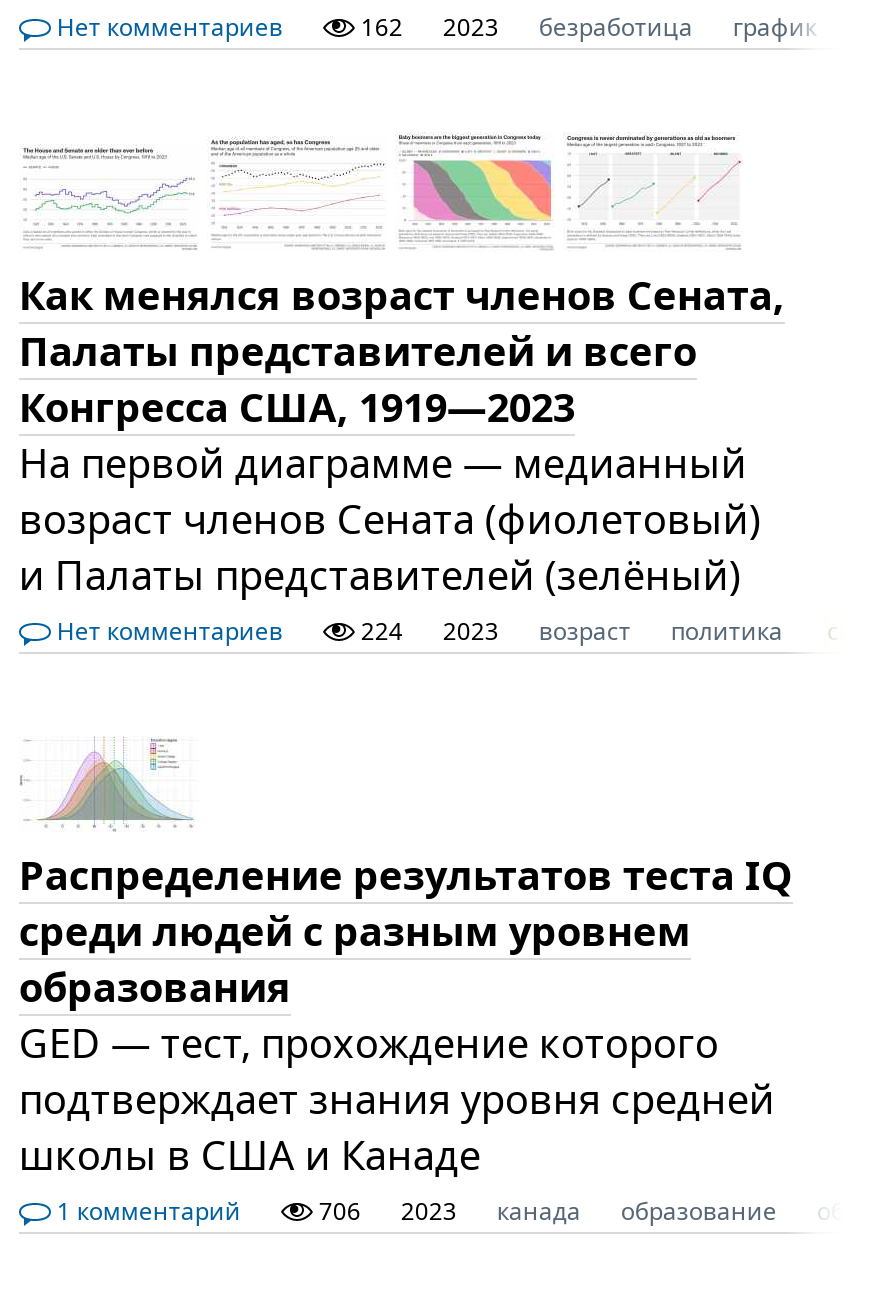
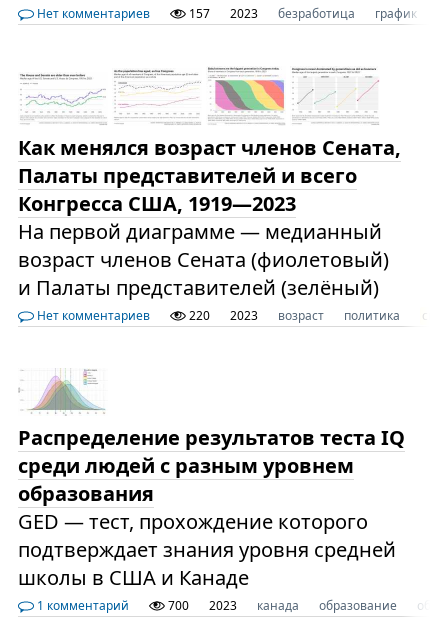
[355,10,403,44] 162 -> [186,5,210,22] 157
[355,614,403,648] 224 -> [186,307,210,324] 220
[313,1194,361,1228] 706 -> [165,597,189,614] 700

